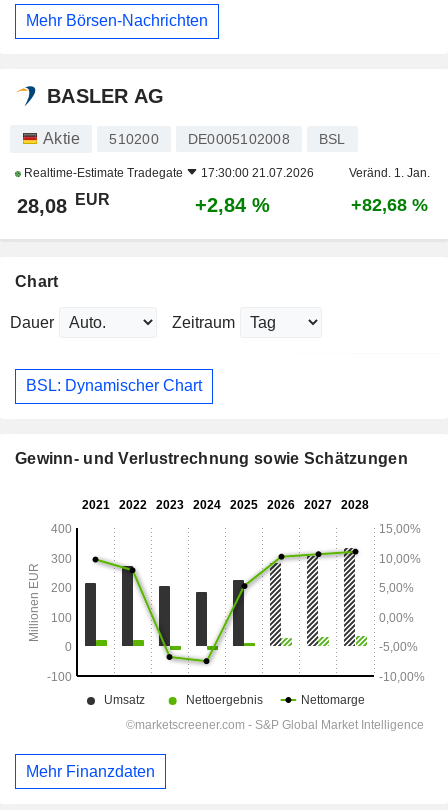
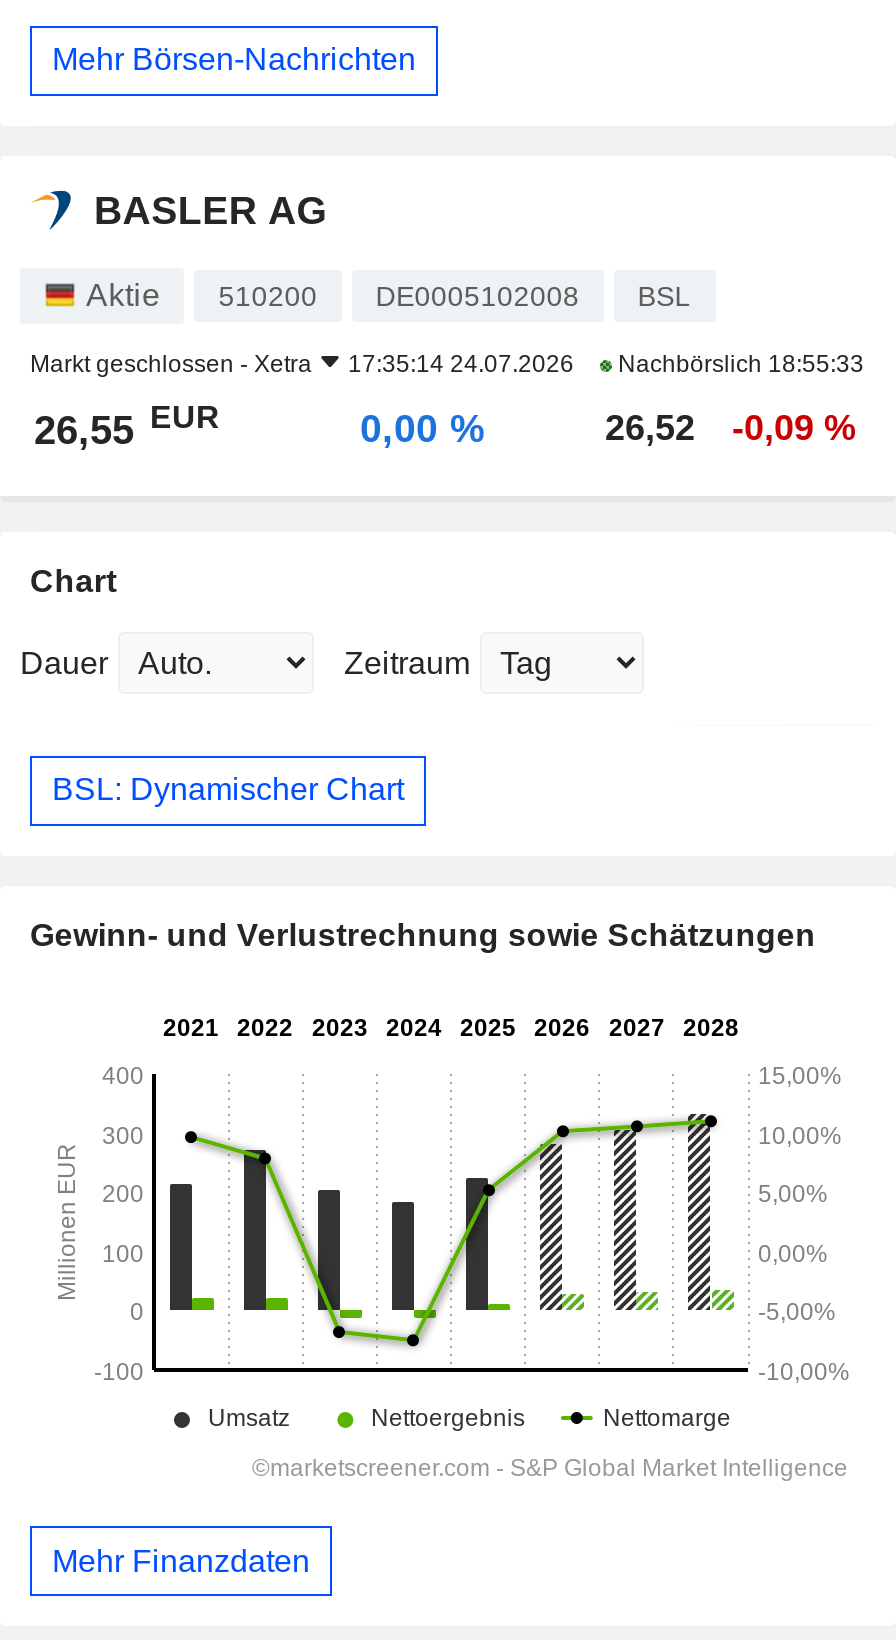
[21,166,429,180] Realtime-Estimate Tradegate | 17:30:00 21.07.2026 | Veränd. 1. Jan. -> [30,350,864,378] Markt geschlossen - Xetra | 17:35:14 24.07.2026 | Nachbörslich 18:55:33
[17,191,427,217] 28,08 EUR | +2,84 % | +82,68 % -> [34,401,856,452] 26,55 EUR | 0,00 % | 26,52 | -0,09 %

